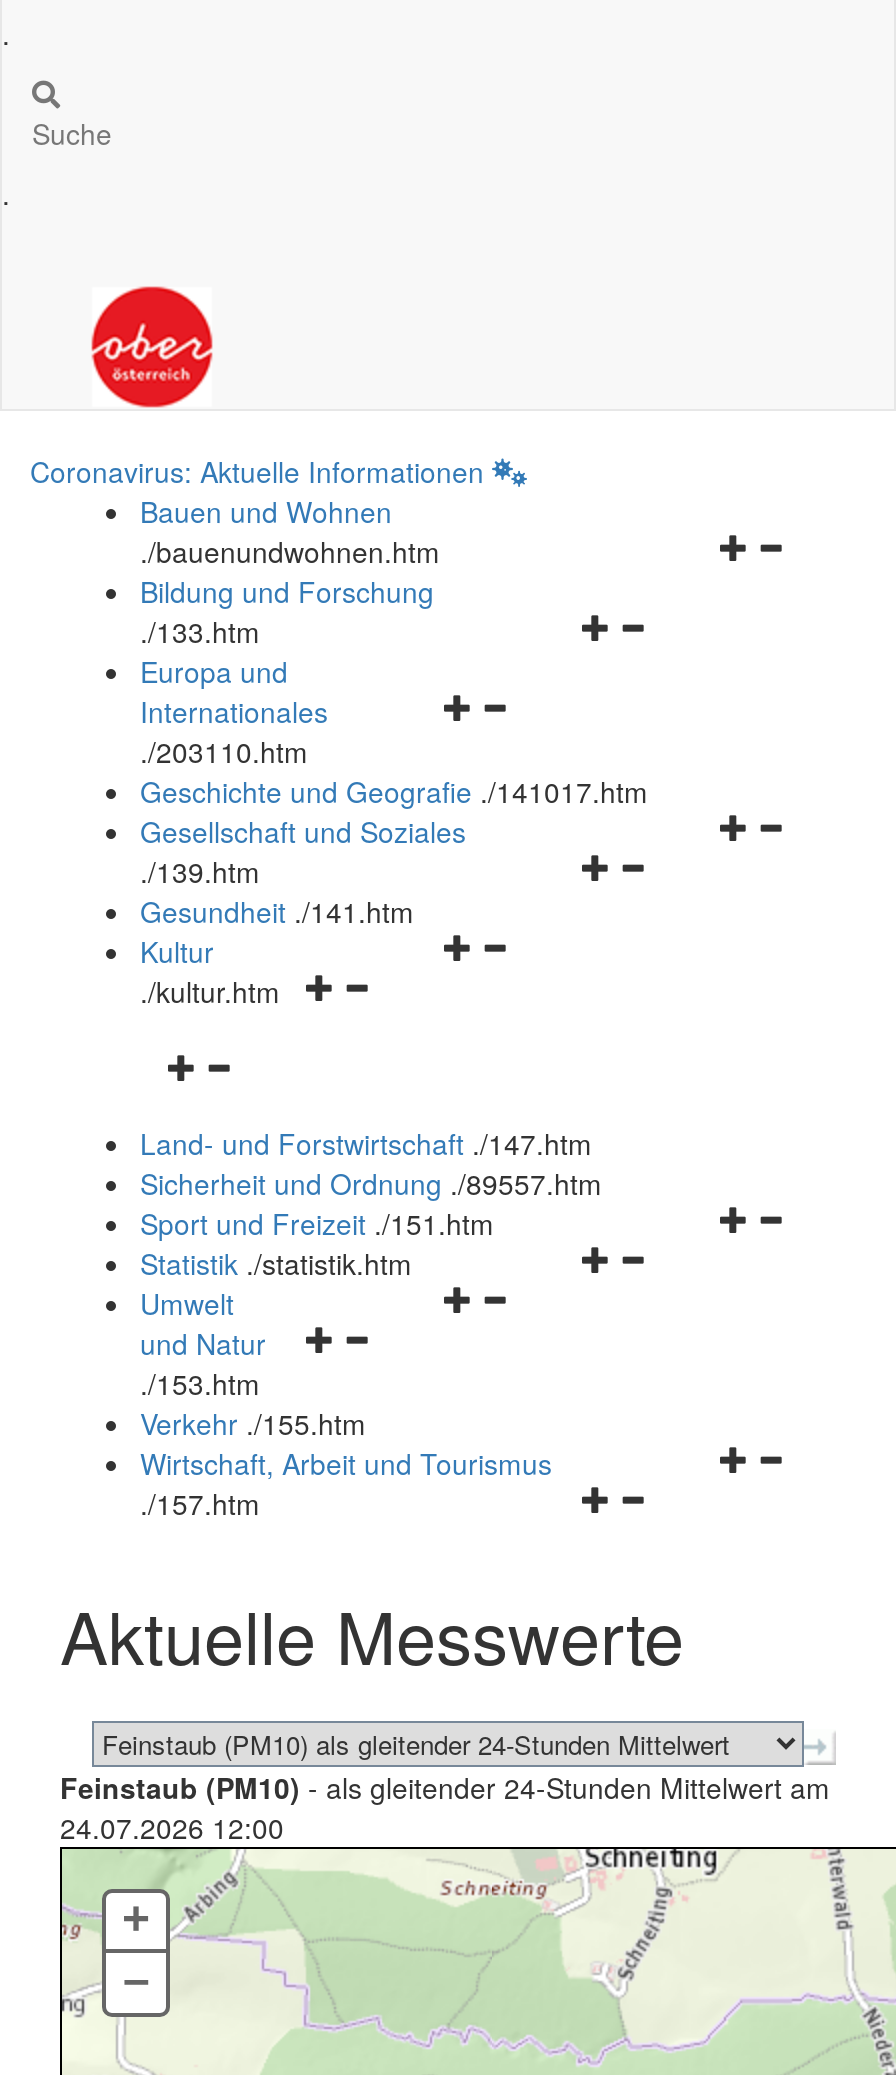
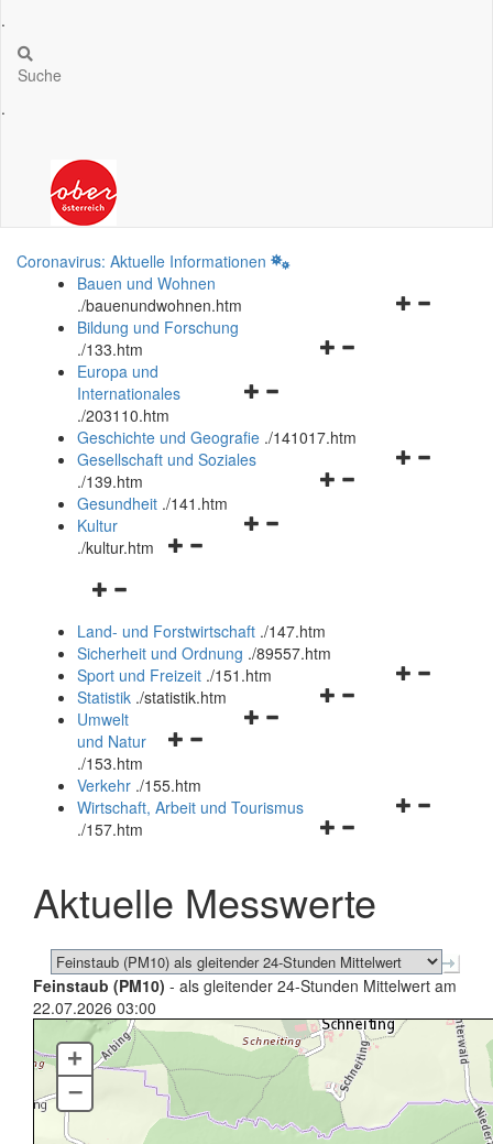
[60,1807,284,1847] 24.07.2026 12:00 -> [33,996,156,1018] 22.07.2026 03:00

